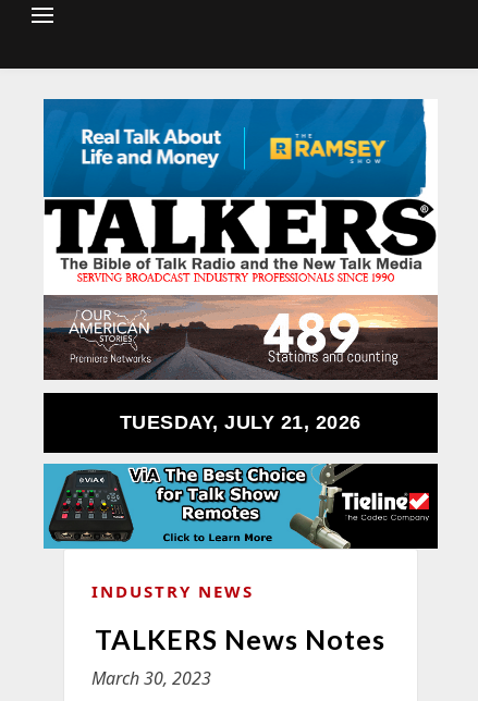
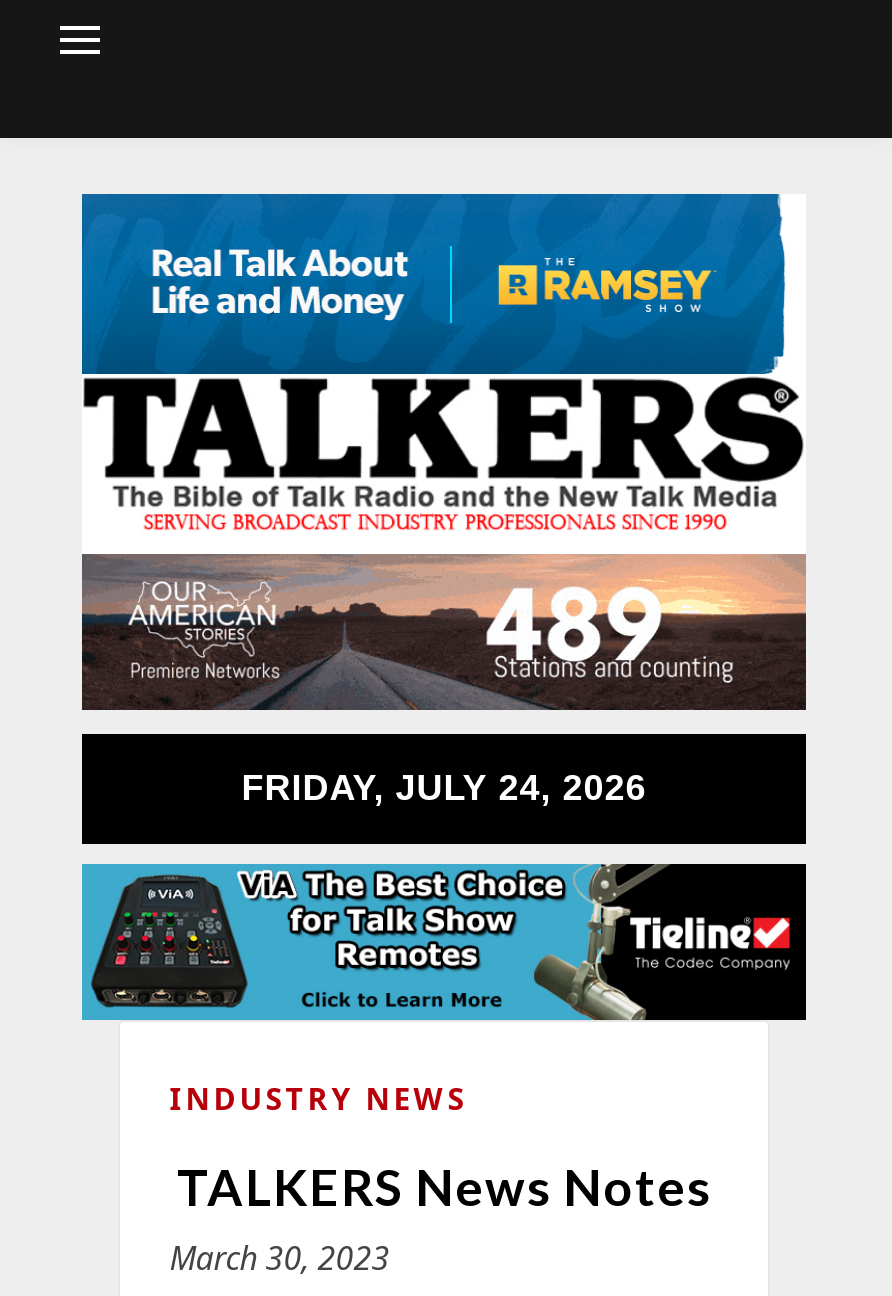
[120,412,361,433] TUESDAY, JULY 21, 2026 -> [241,768,646,808] FRIDAY, JULY 24, 2026

